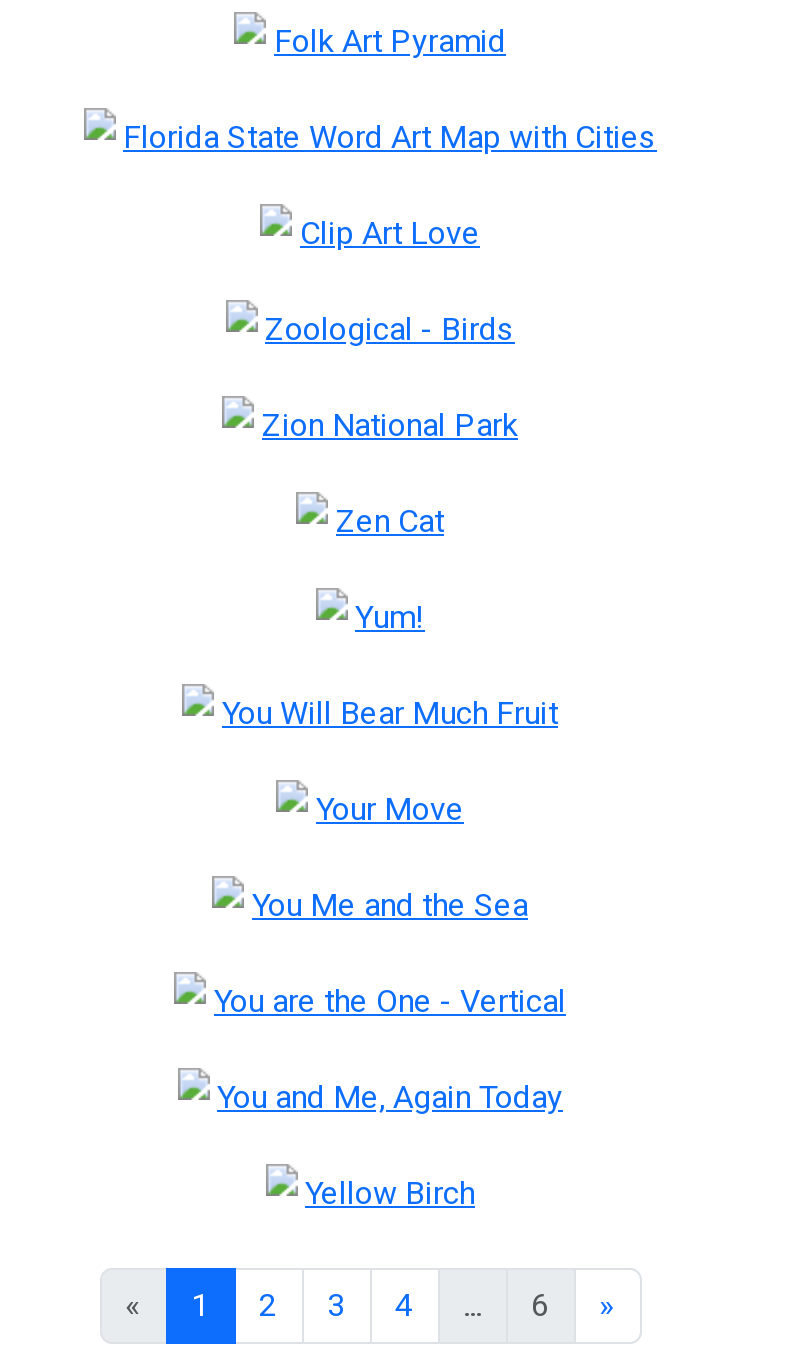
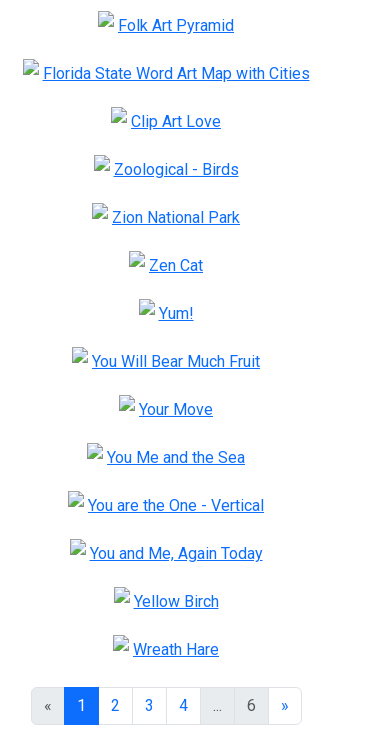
none -> [133,640,219,659] Wreath Hare

